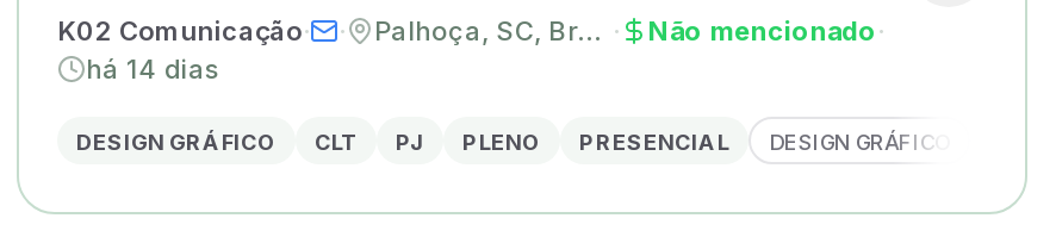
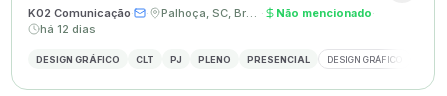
[86,52,222,86] há 14 dias -> [40,22,96,36] há 12 dias

